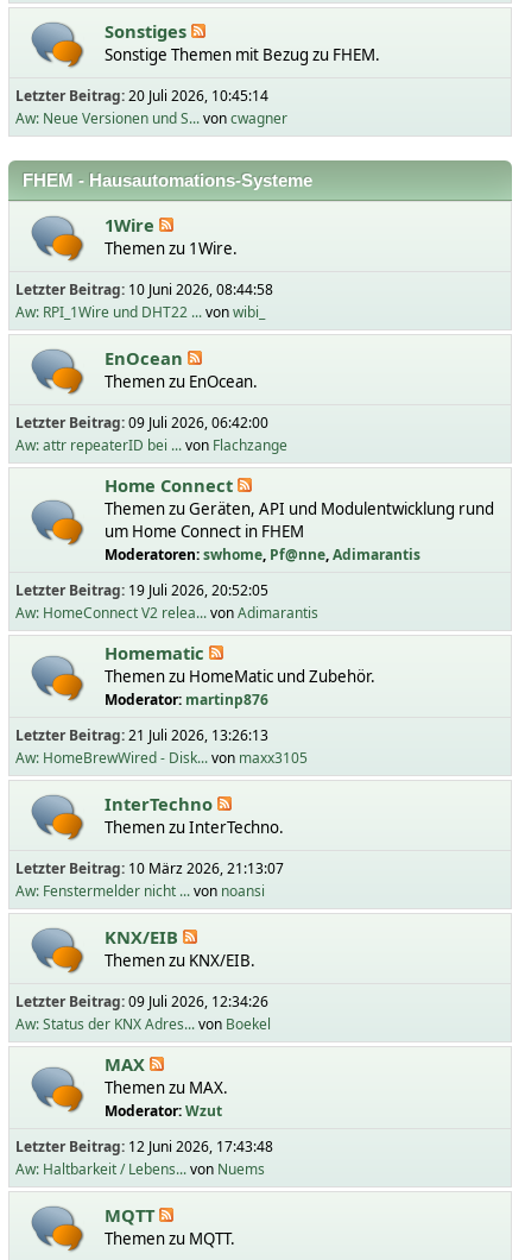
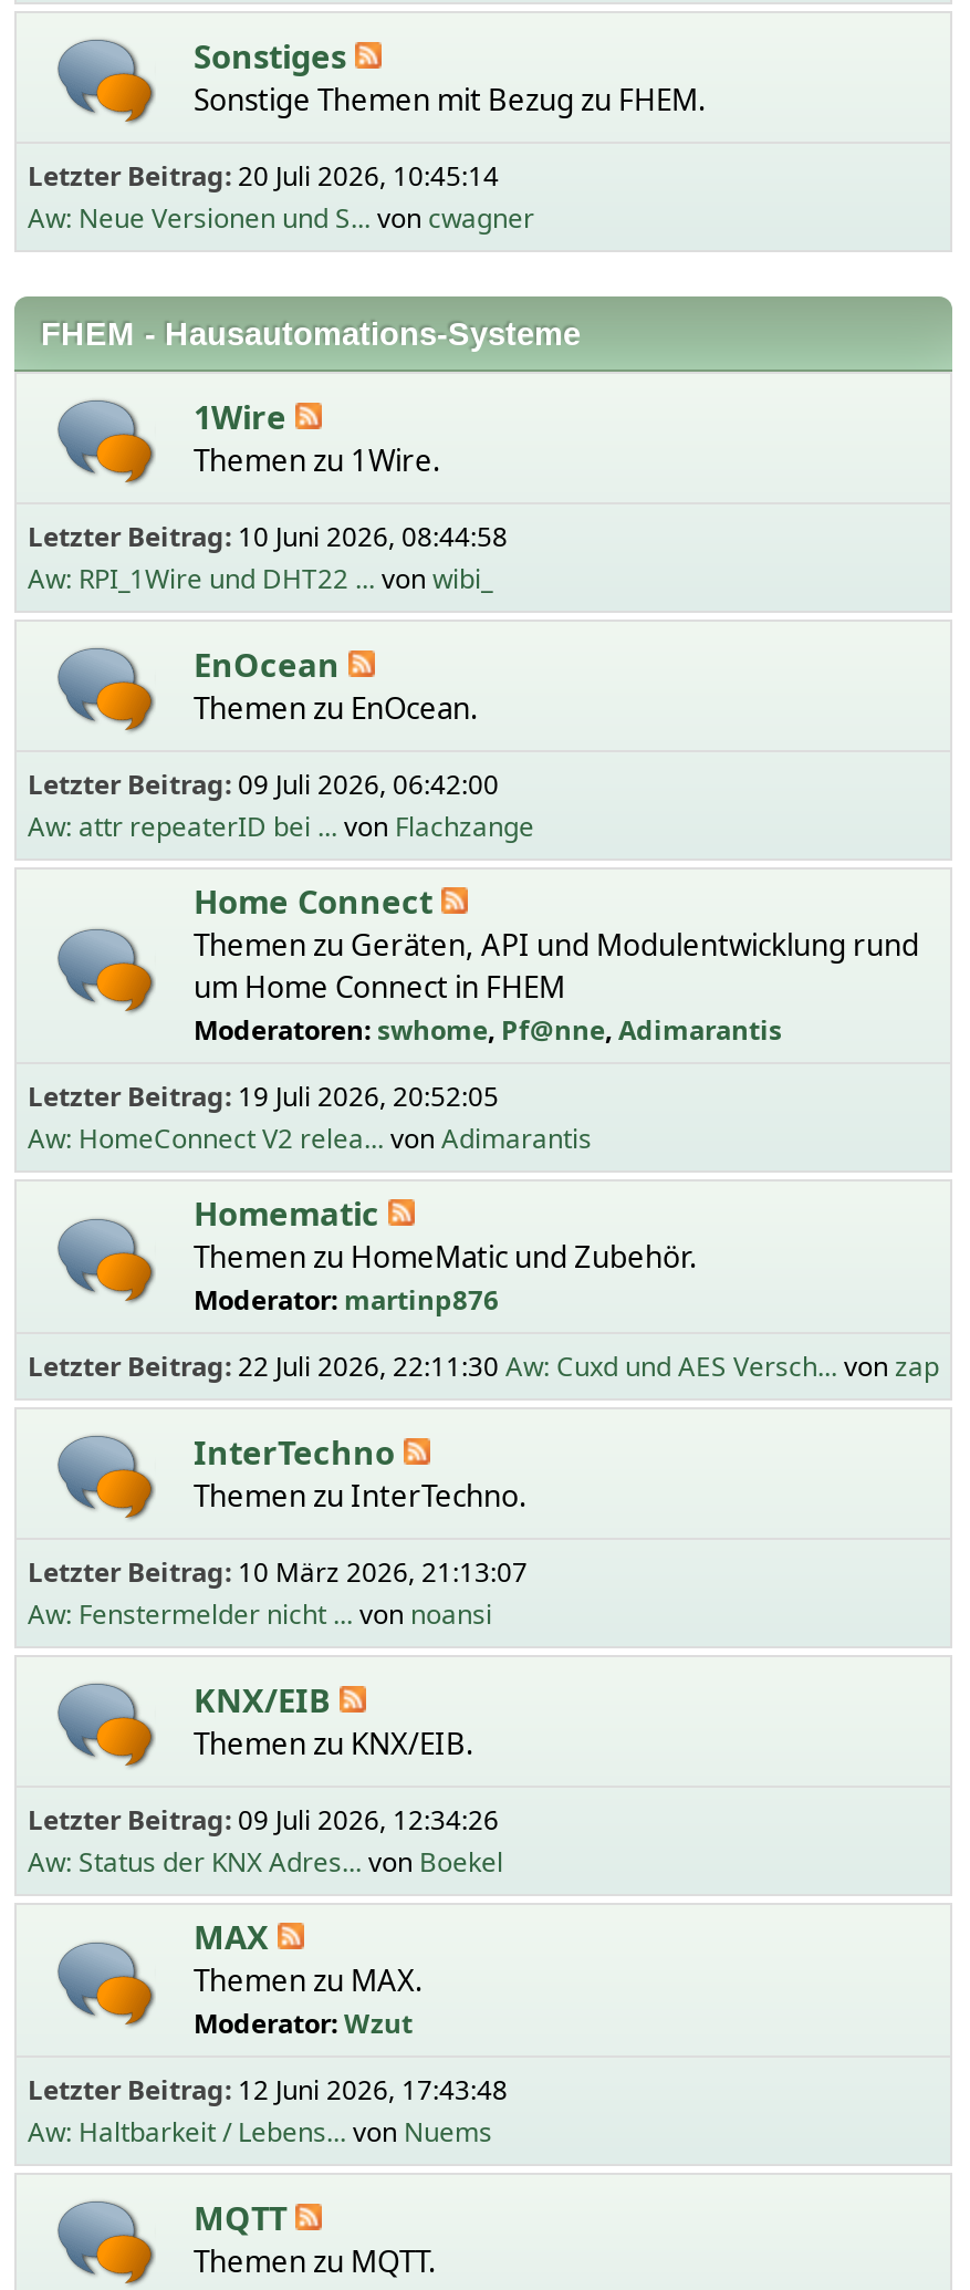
[15,725,308,768] Letzter Beitrag: 21 Juli 2026, 13:26:13 | Aw: HomeBrewWired - Disk... von maxx3105 -> [28,1347,939,1385] Letzter Beitrag: 22 Juli 2026, 22:11:30 Aw: Cuxd und AES Versch... von zap

